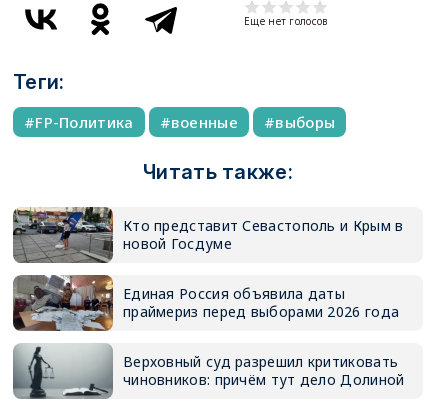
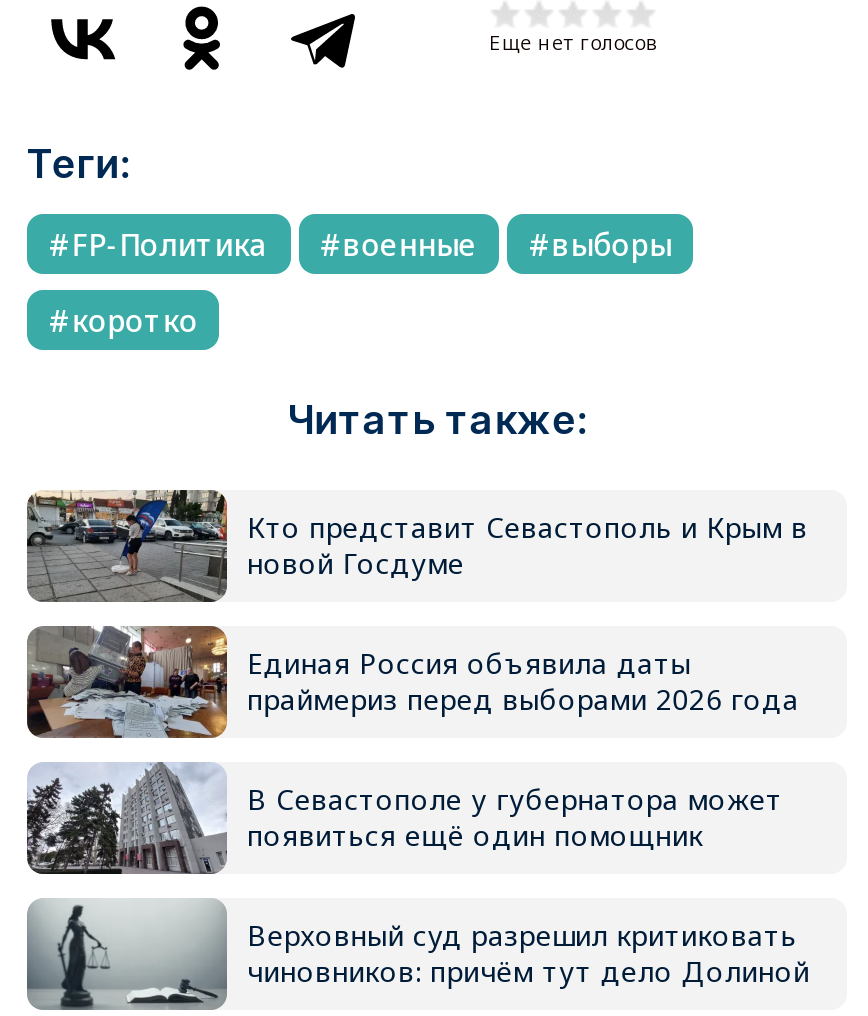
none -> [72,300,198,340] коротко
none -> [29,762,783,876] [image] | В Севастополе у губернатора может | появиться ещё один помощник

